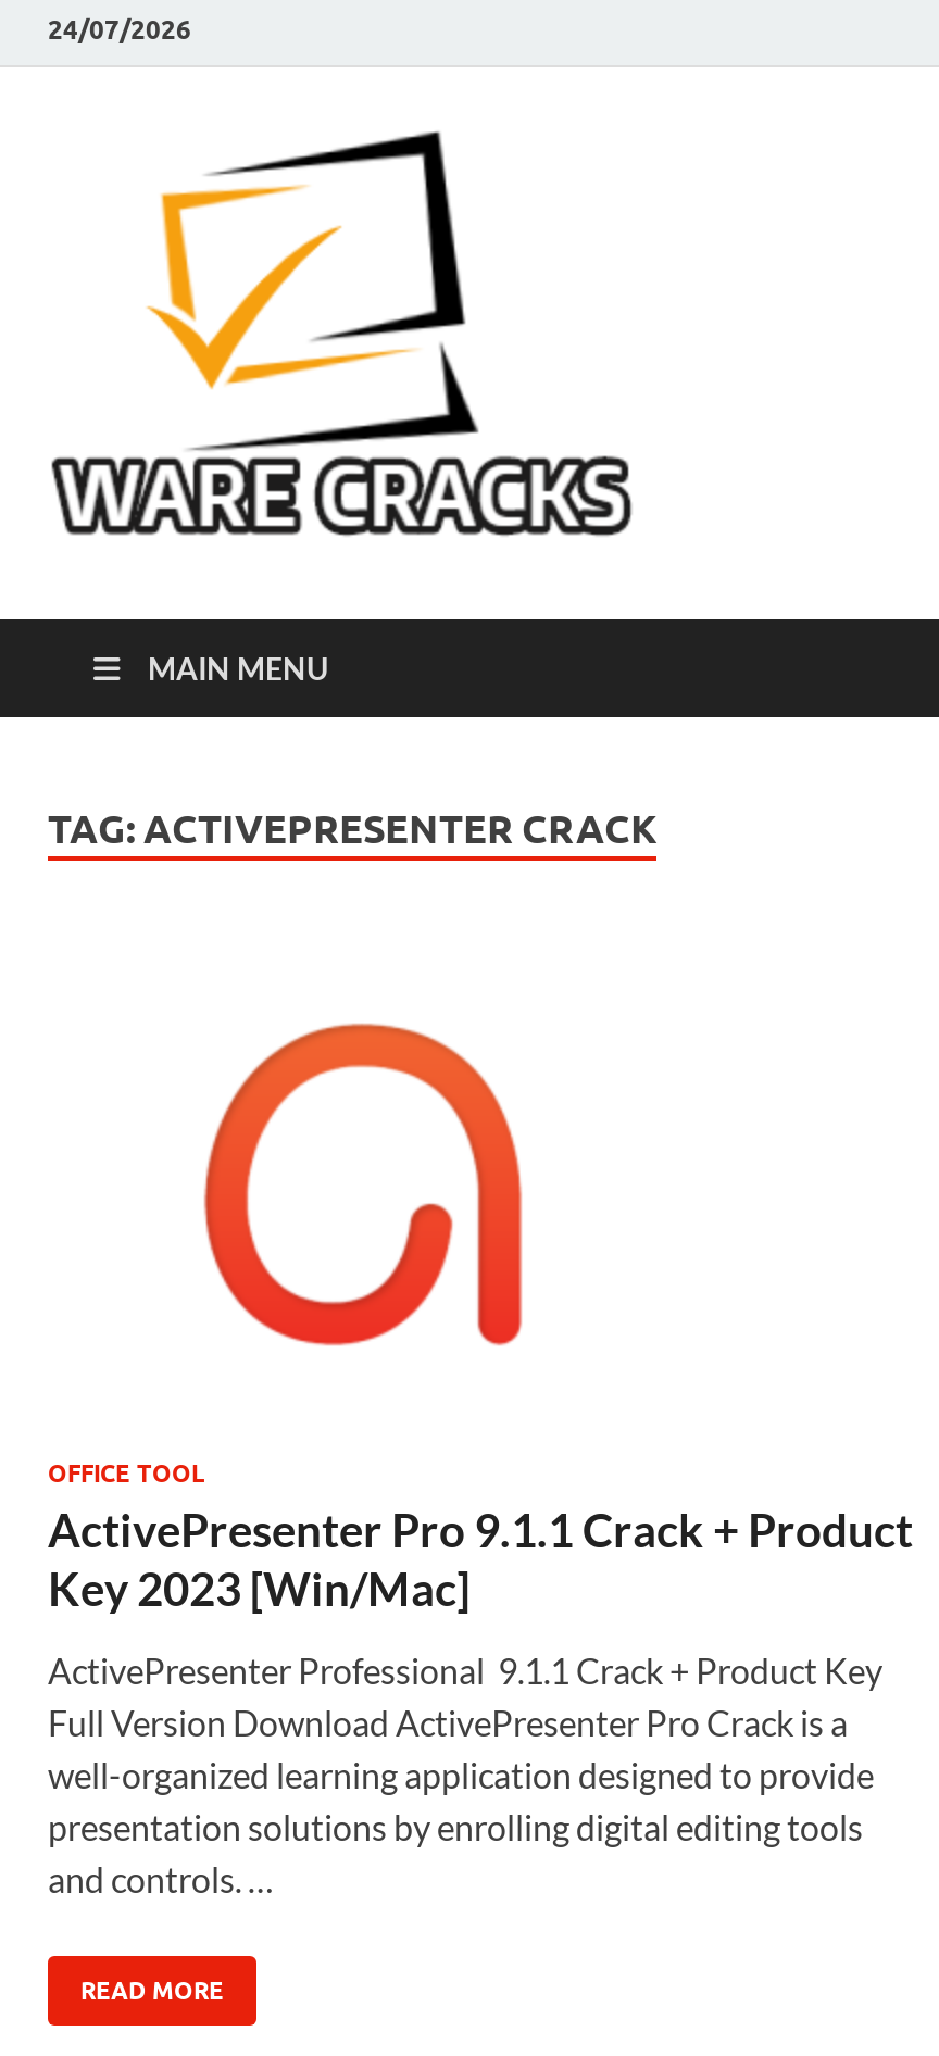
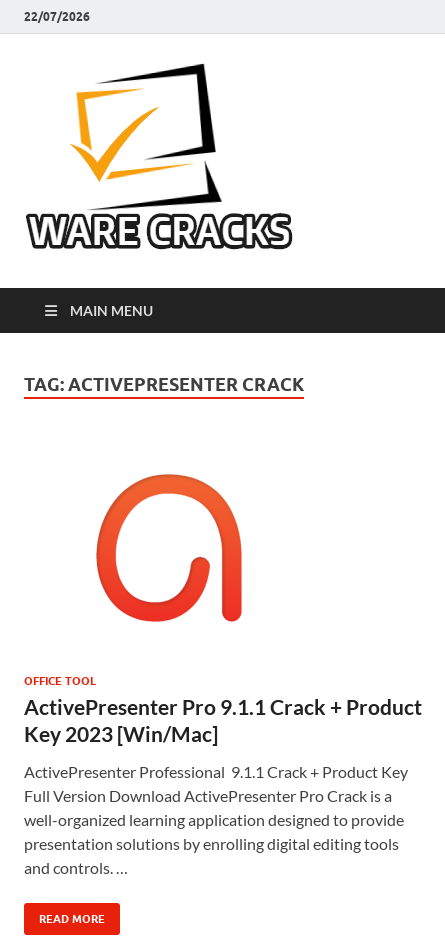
[48,12,191,45] 24/07/2026 -> [24,8,90,23] 22/07/2026

